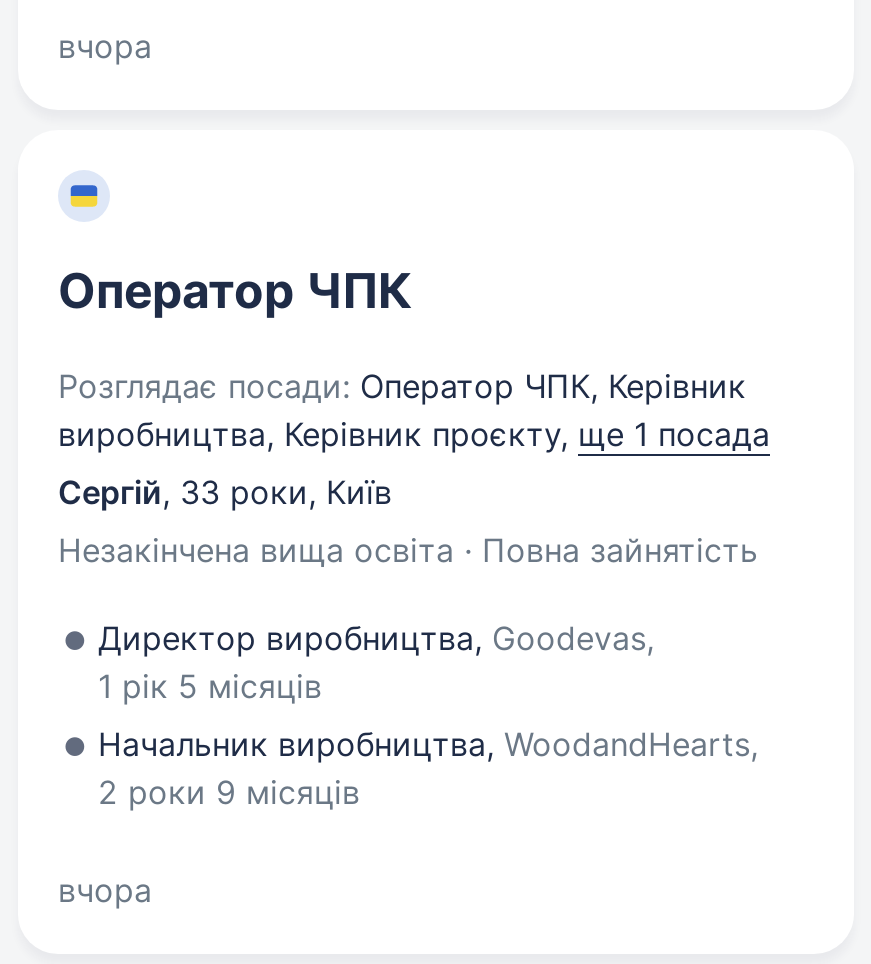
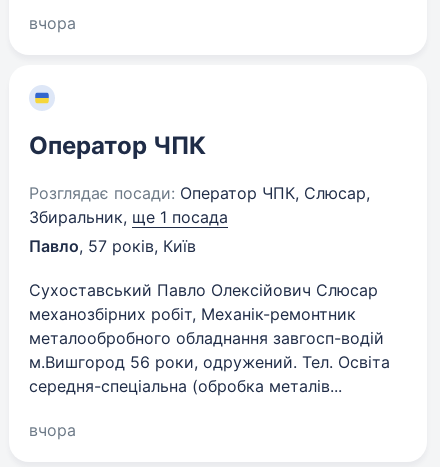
[58,366,770,570] Розглядає посади: Оператор ЧПК, Керівник | виробництва, Керівник проєкту, ще 1 посада | Сергій, 33 роки, Київ | Незакінчена вища освіта · Повна зайнятість -> [29,183,370,256] Розглядає посади: Оператор ЧПК, Слюсар, | Збиральник, ще 1 посада | Павло, 57 років, Київ
[98,618,758,812] Директор виробництва, Goodevas, | 1 рік 5 місяців | Начальник виробництва, WoodandHearts, | 2 роки 9 місяців -> [29,280,390,396] Сухоставський Павло Олексійович Слюсар | механозбірних робіт, Механік-ремонтник | металообробного обладнання завгосп-водій | м.Вишгород 56 роки, одружений. Тел. Освіта | середня-спеціальна (обробка металів...

